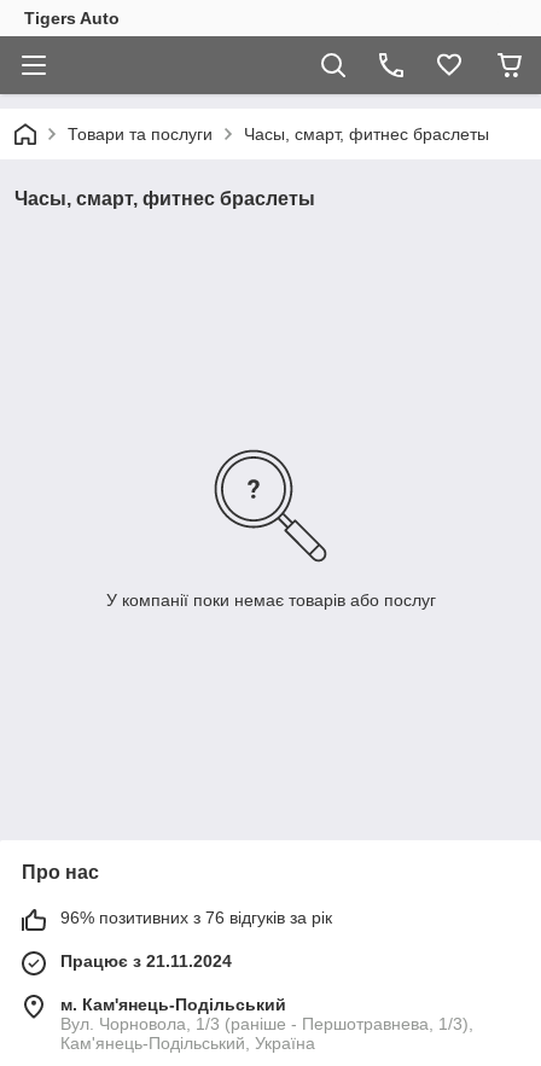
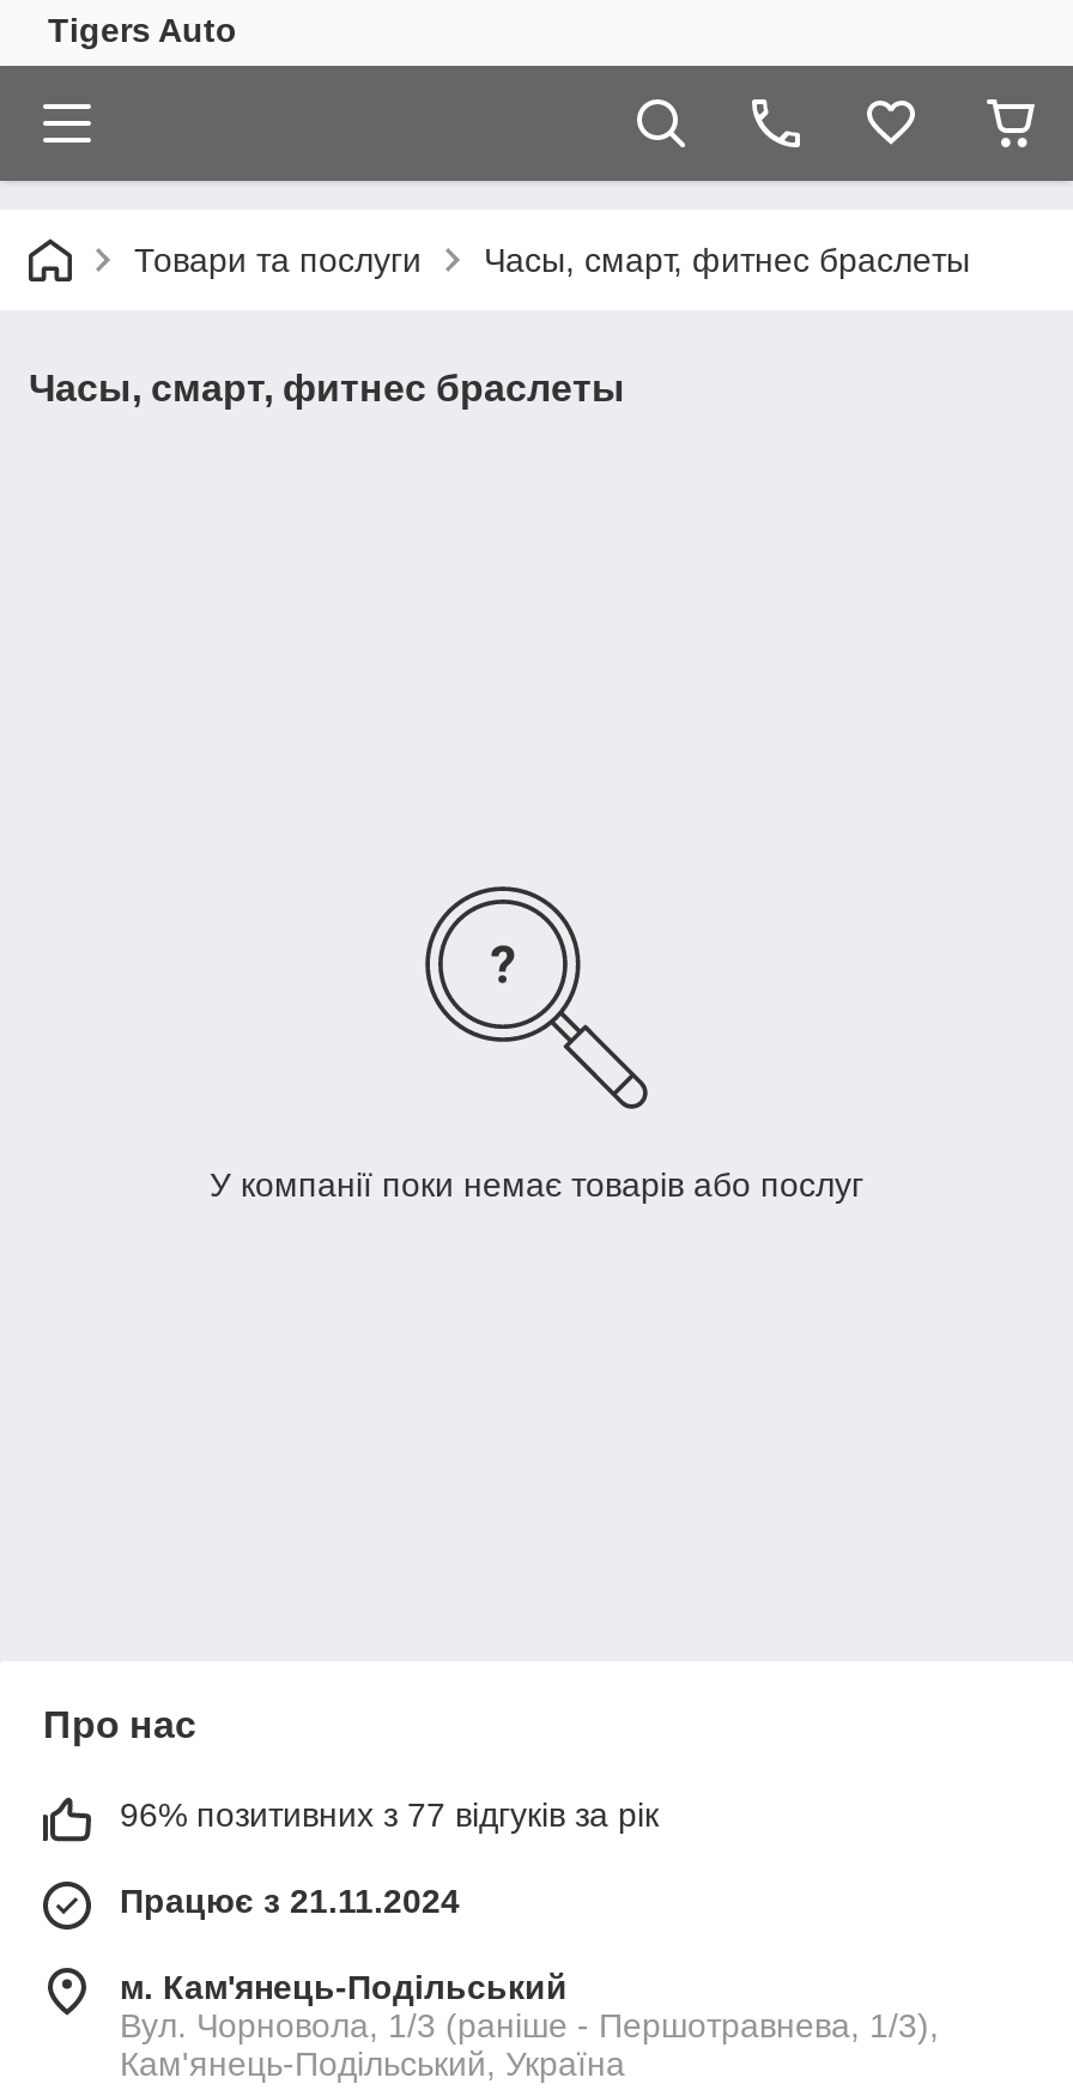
[60,908,332,928] 96% позитивних з 76 відгуків за рік -> [120,1797,659,1835] 96% позитивних з 77 відгуків за рік

